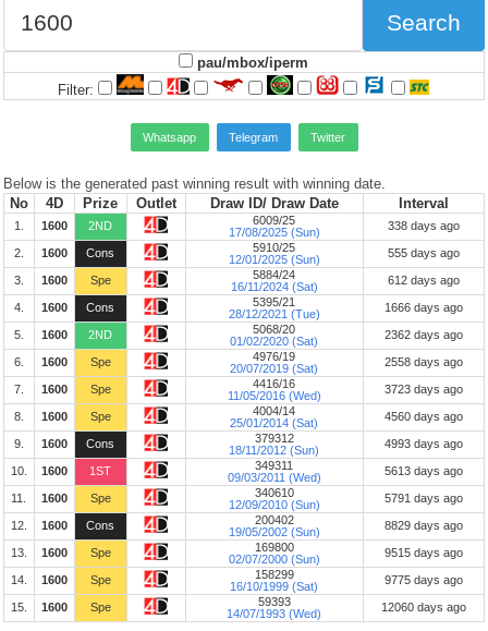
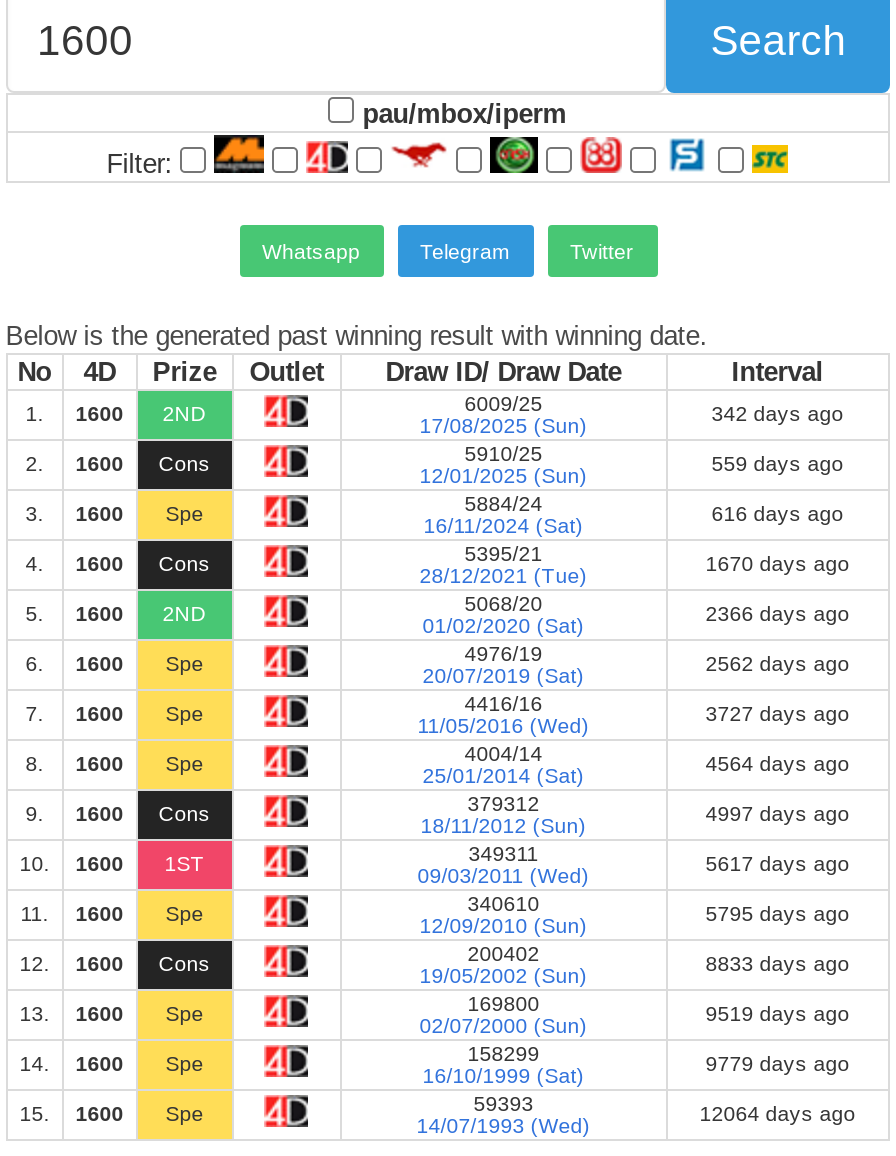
[388,219,459,232] 338 days ago -> [712,400,844,424] 342 days ago
[388,246,459,259] 555 days ago -> [712,450,844,474] 559 days ago
[388,273,459,286] 612 days ago -> [712,500,844,524] 616 days ago
[384,300,463,313] 1666 days ago -> [706,550,850,574] 1670 days ago
[384,327,463,341] 2362 days ago -> [706,600,850,624] 2366 days ago
[384,355,463,368] 2558 days ago -> [706,650,850,674] 2562 days ago
[384,382,463,395] 3723 days ago -> [706,700,850,724] 3727 days ago
[384,409,463,422] 4560 days ago -> [706,750,850,774] 4564 days ago
[384,436,463,450] 4993 days ago -> [706,800,850,824] 4997 days ago
[384,464,463,477] 5613 days ago -> [706,850,850,874] 5617 days ago
[384,491,463,504] 5791 days ago -> [706,900,850,924] 5795 days ago
[384,518,463,531] 8829 days ago -> [706,950,850,974] 8833 days ago
[384,545,463,559] 9515 days ago -> [706,1000,850,1024] 9519 days ago
[384,573,463,586] 9775 days ago -> [706,1050,850,1074] 9779 days ago
[381,600,466,613] 12060 days ago -> [700,1100,856,1124] 12064 days ago

